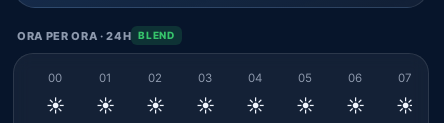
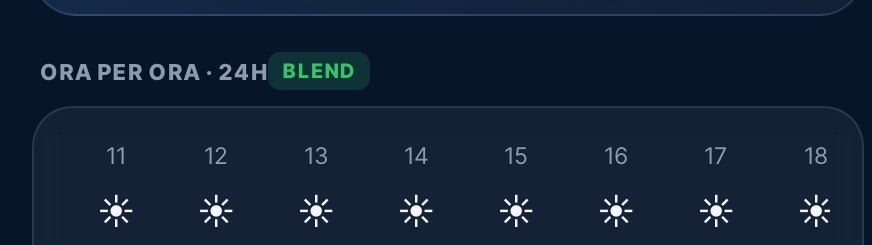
[48,71,62,85] 00 -> [106,142,126,170] 11
[99,71,111,85] 01 -> [204,142,228,170] 12
[148,71,162,85] 02 -> [304,142,328,170] 13
[198,71,212,85] 03 -> [404,142,428,170] 14
[248,71,262,85] 04 -> [504,142,528,170] 15
[298,71,312,85] 05 -> [604,142,628,170] 16
[348,71,362,85] 06 -> [704,142,728,170] 17
[398,71,412,85] 07 -> [804,142,828,170] 18

